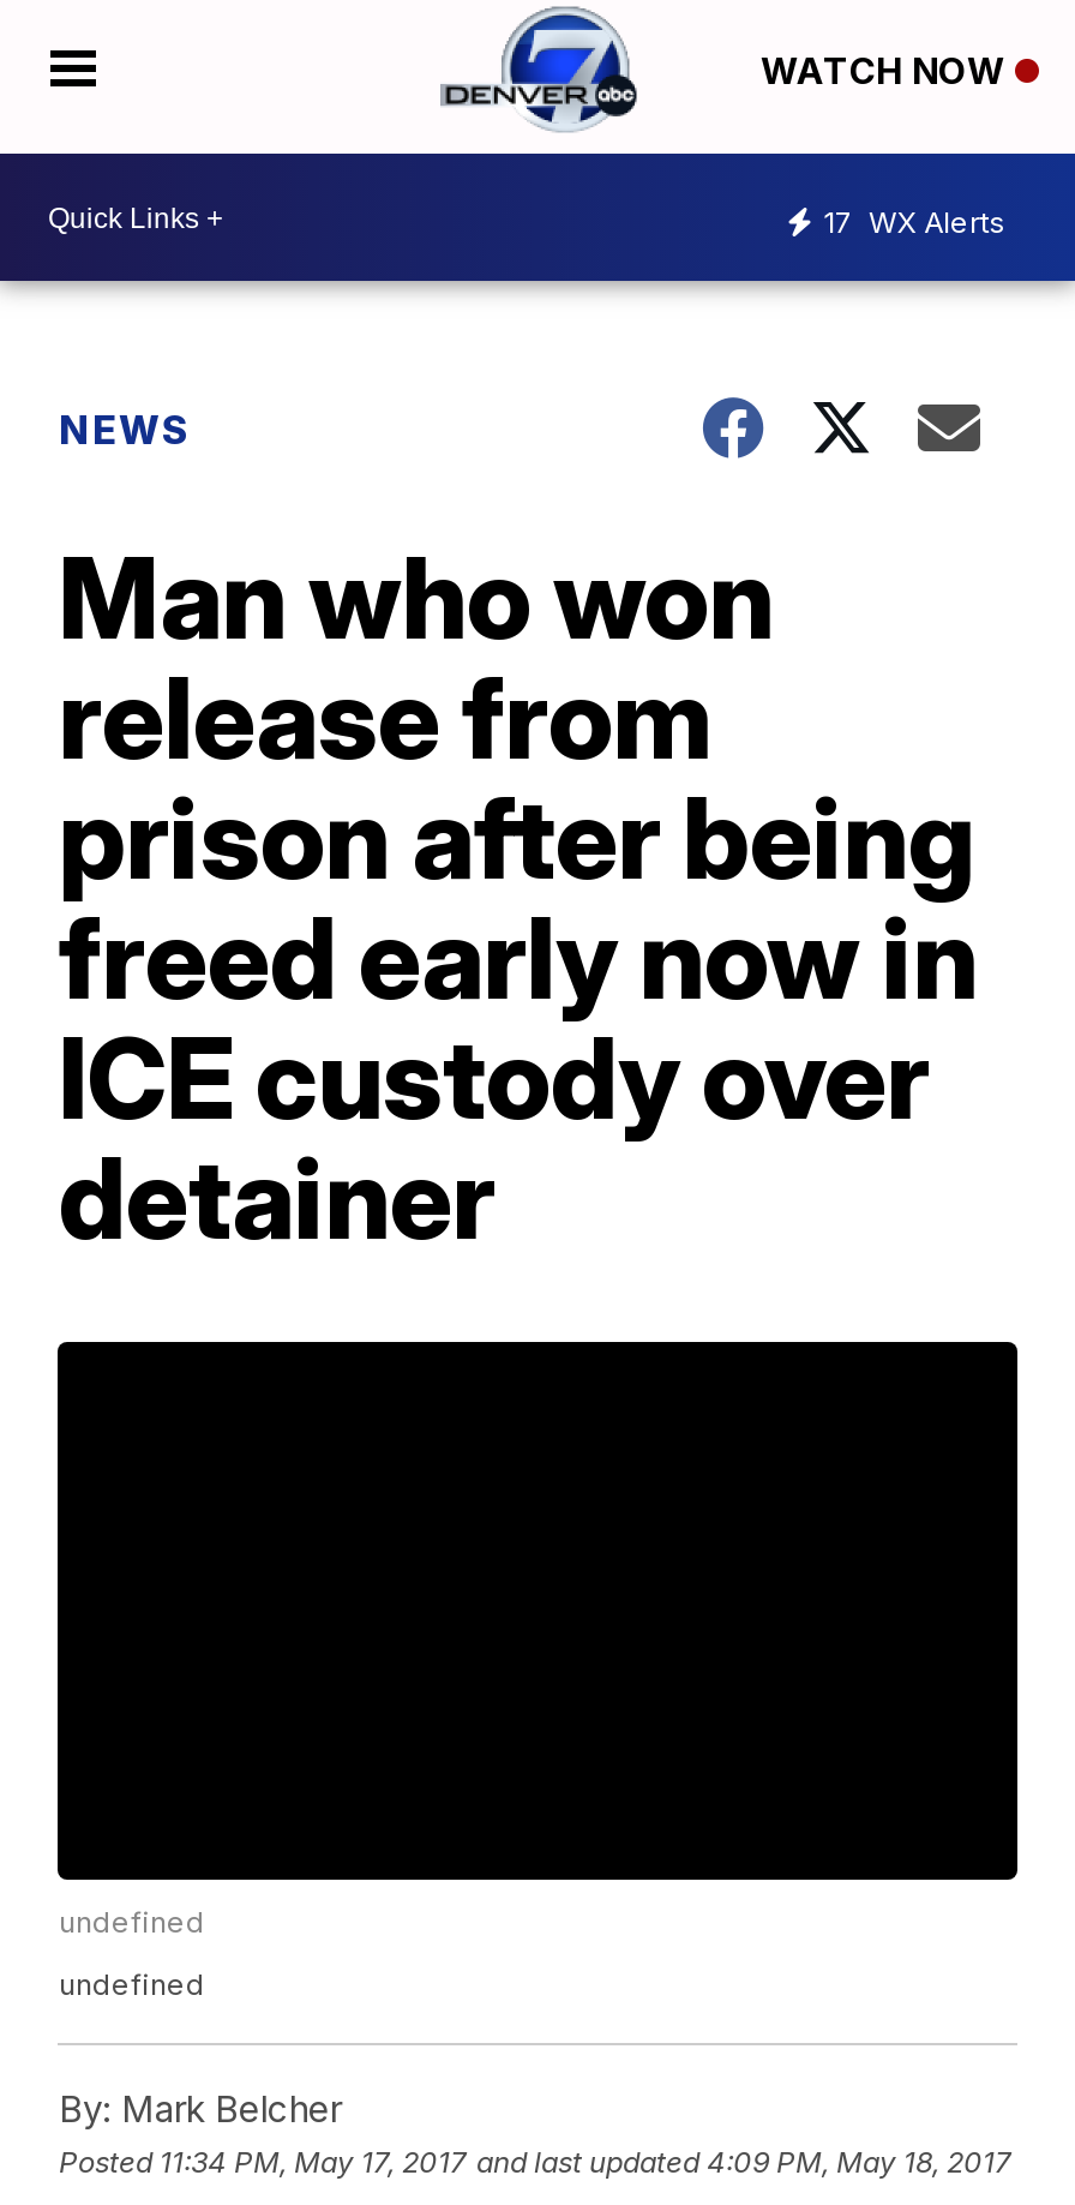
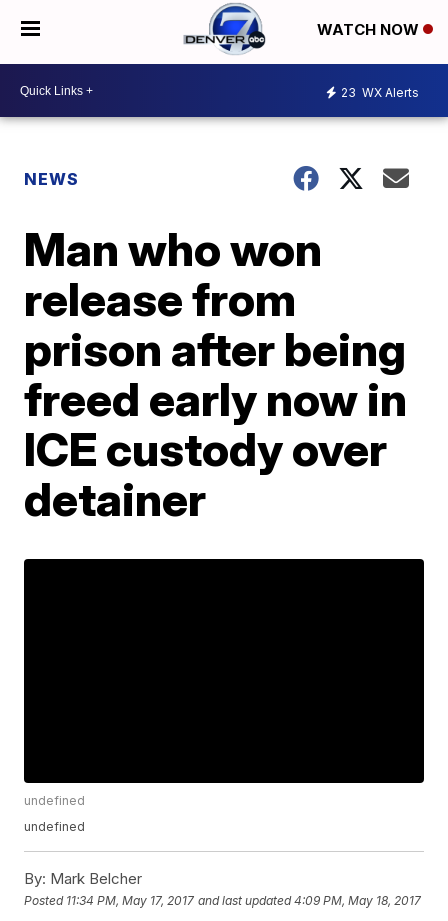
[823,203,1005,239] 17 WX Alerts -> [341,84,419,99] 23 WX Alerts

